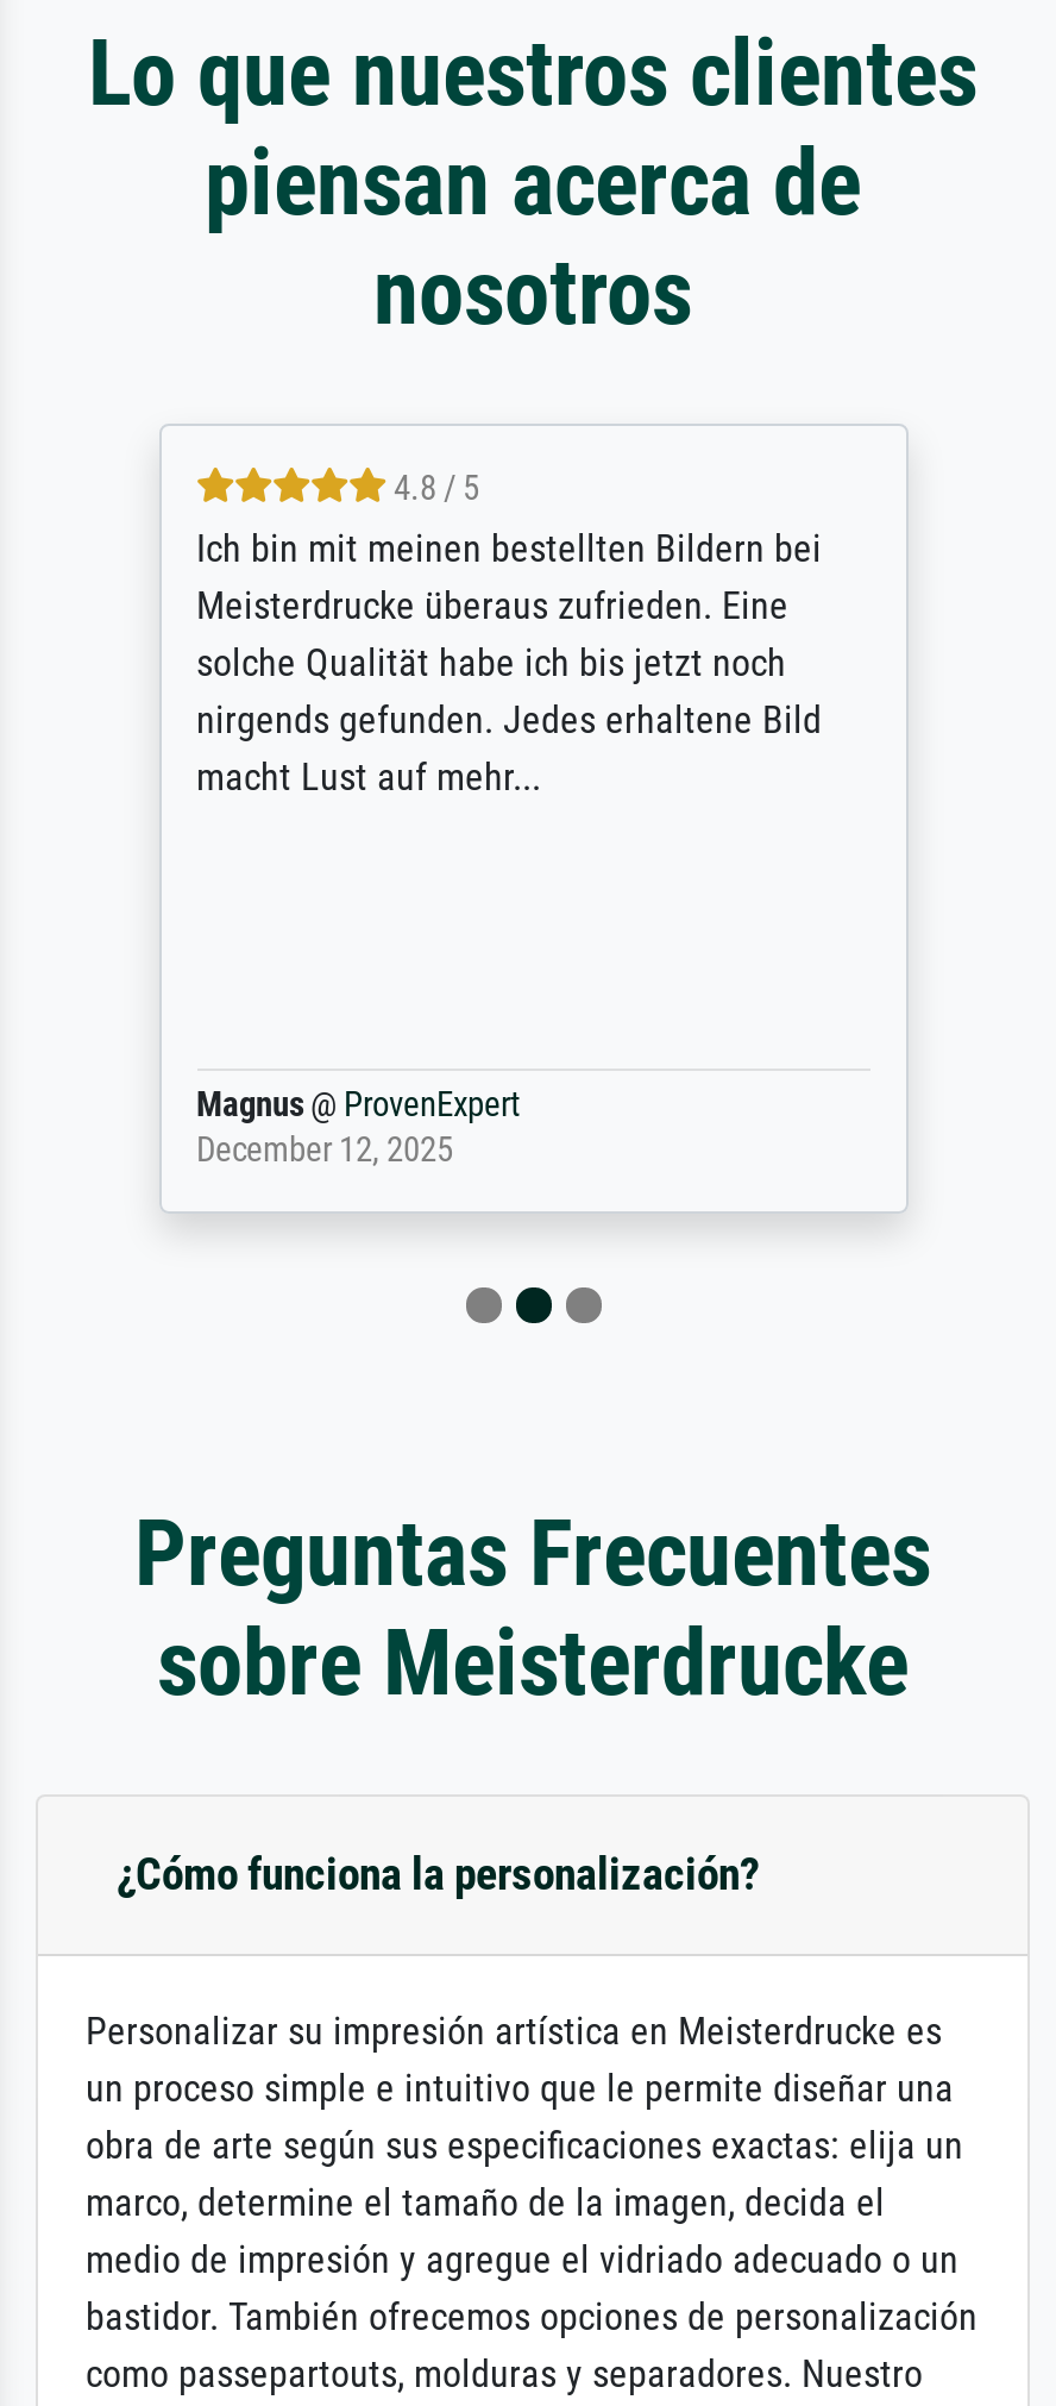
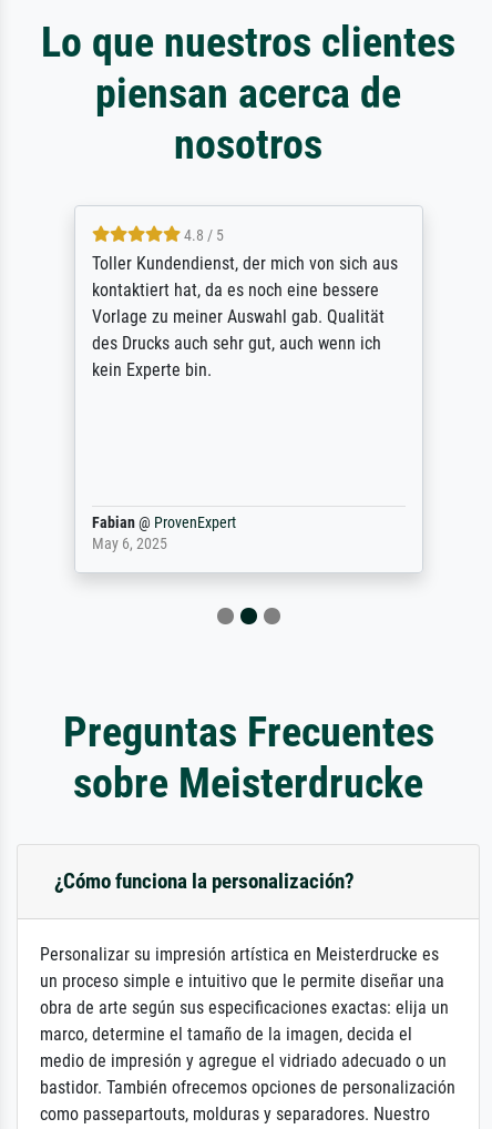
[196,526,822,800] Ich bin mit meinen bestellten Bildern bei | Meisterdrucke überaus zufrieden. Eine | solche Qualität habe ich bis jetzt noch | nirgends gefunden. Jedes erhaltene Bild | macht Lust auf mehr... -> [91,253,397,380] Toller Kundendienst, der mich von sich aus | kontaktiert hat, da es noch eine bessere | Vorlage zu meiner Auswahl gab. Qualität | des Drucks auch sehr gut, auch wenn ich | kein Experte bin.
[196,1085,520,1171] Magnus @ ProvenExpert | December 12, 2025 -> [91,513,235,553] Fabian @ ProvenExpert | May 6, 2025

